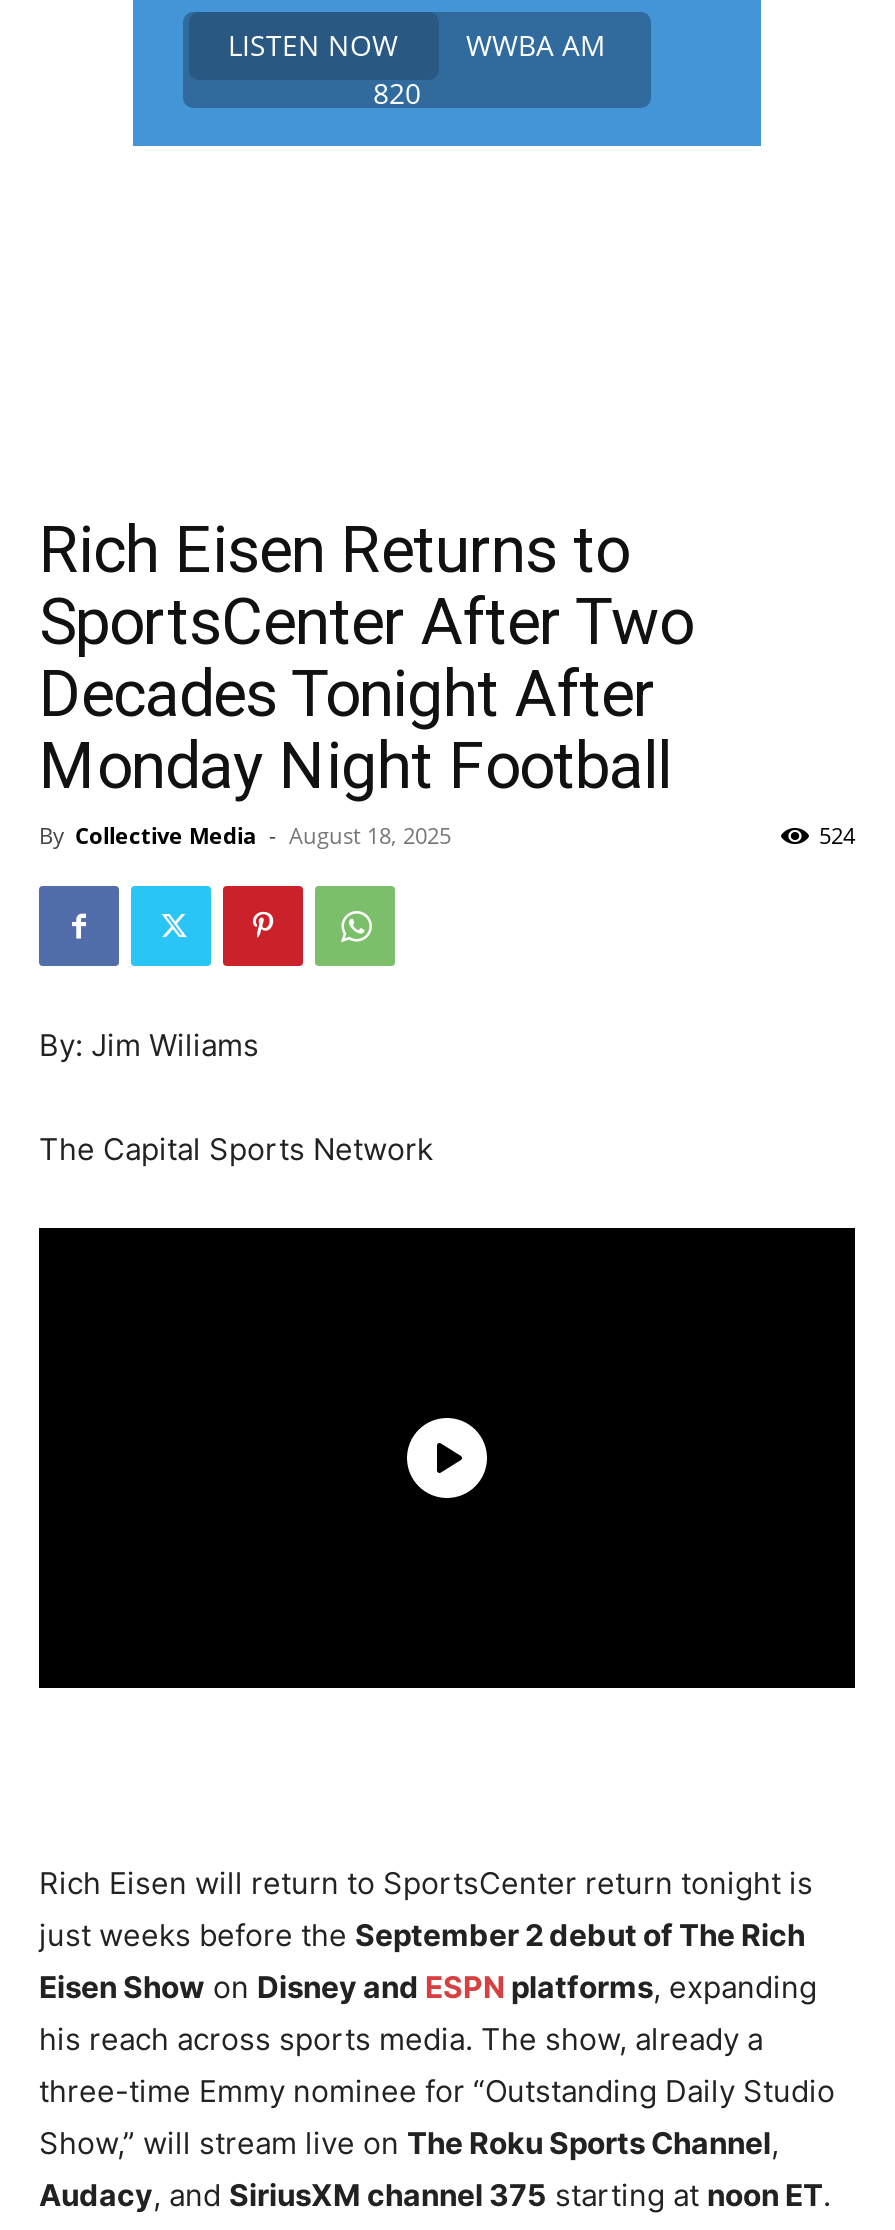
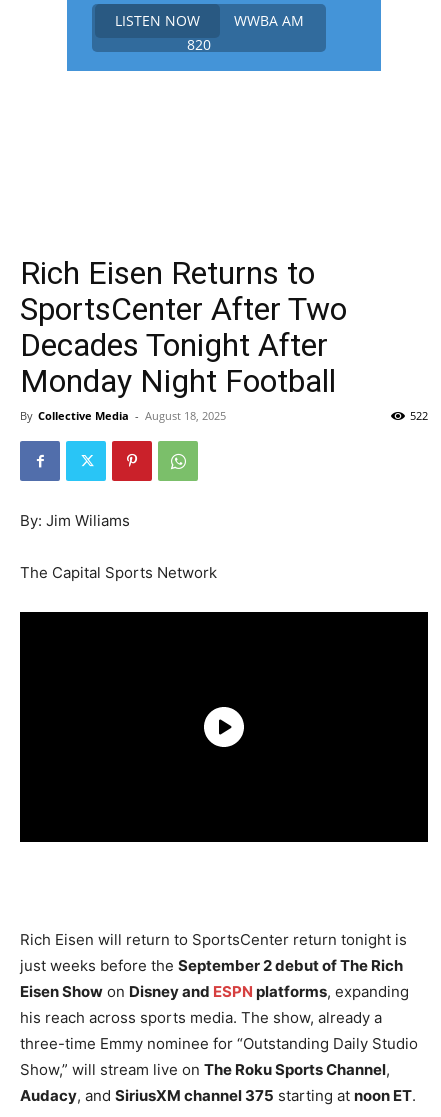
[819,820,855,850] 524 -> [410,408,428,423] 522

